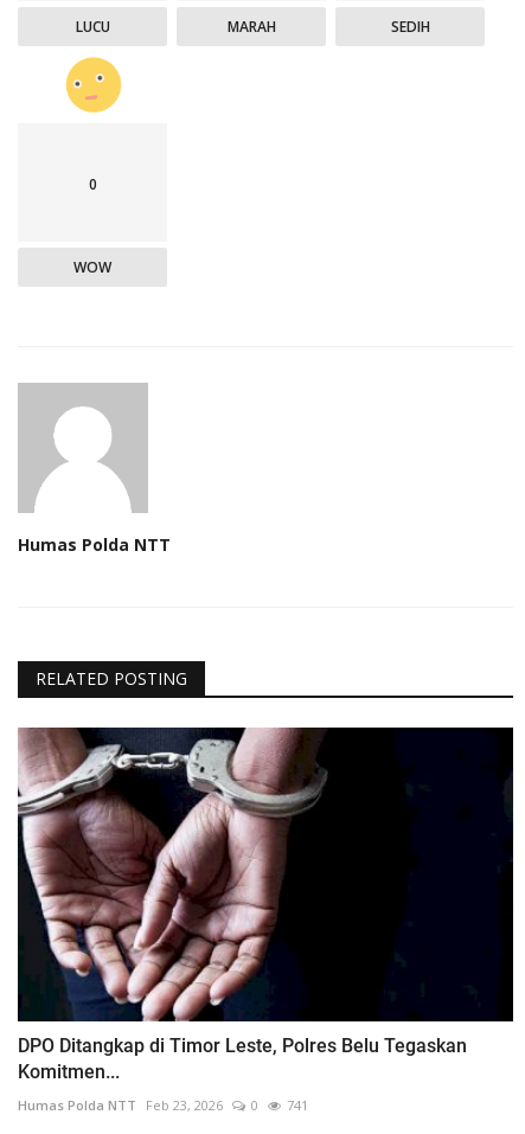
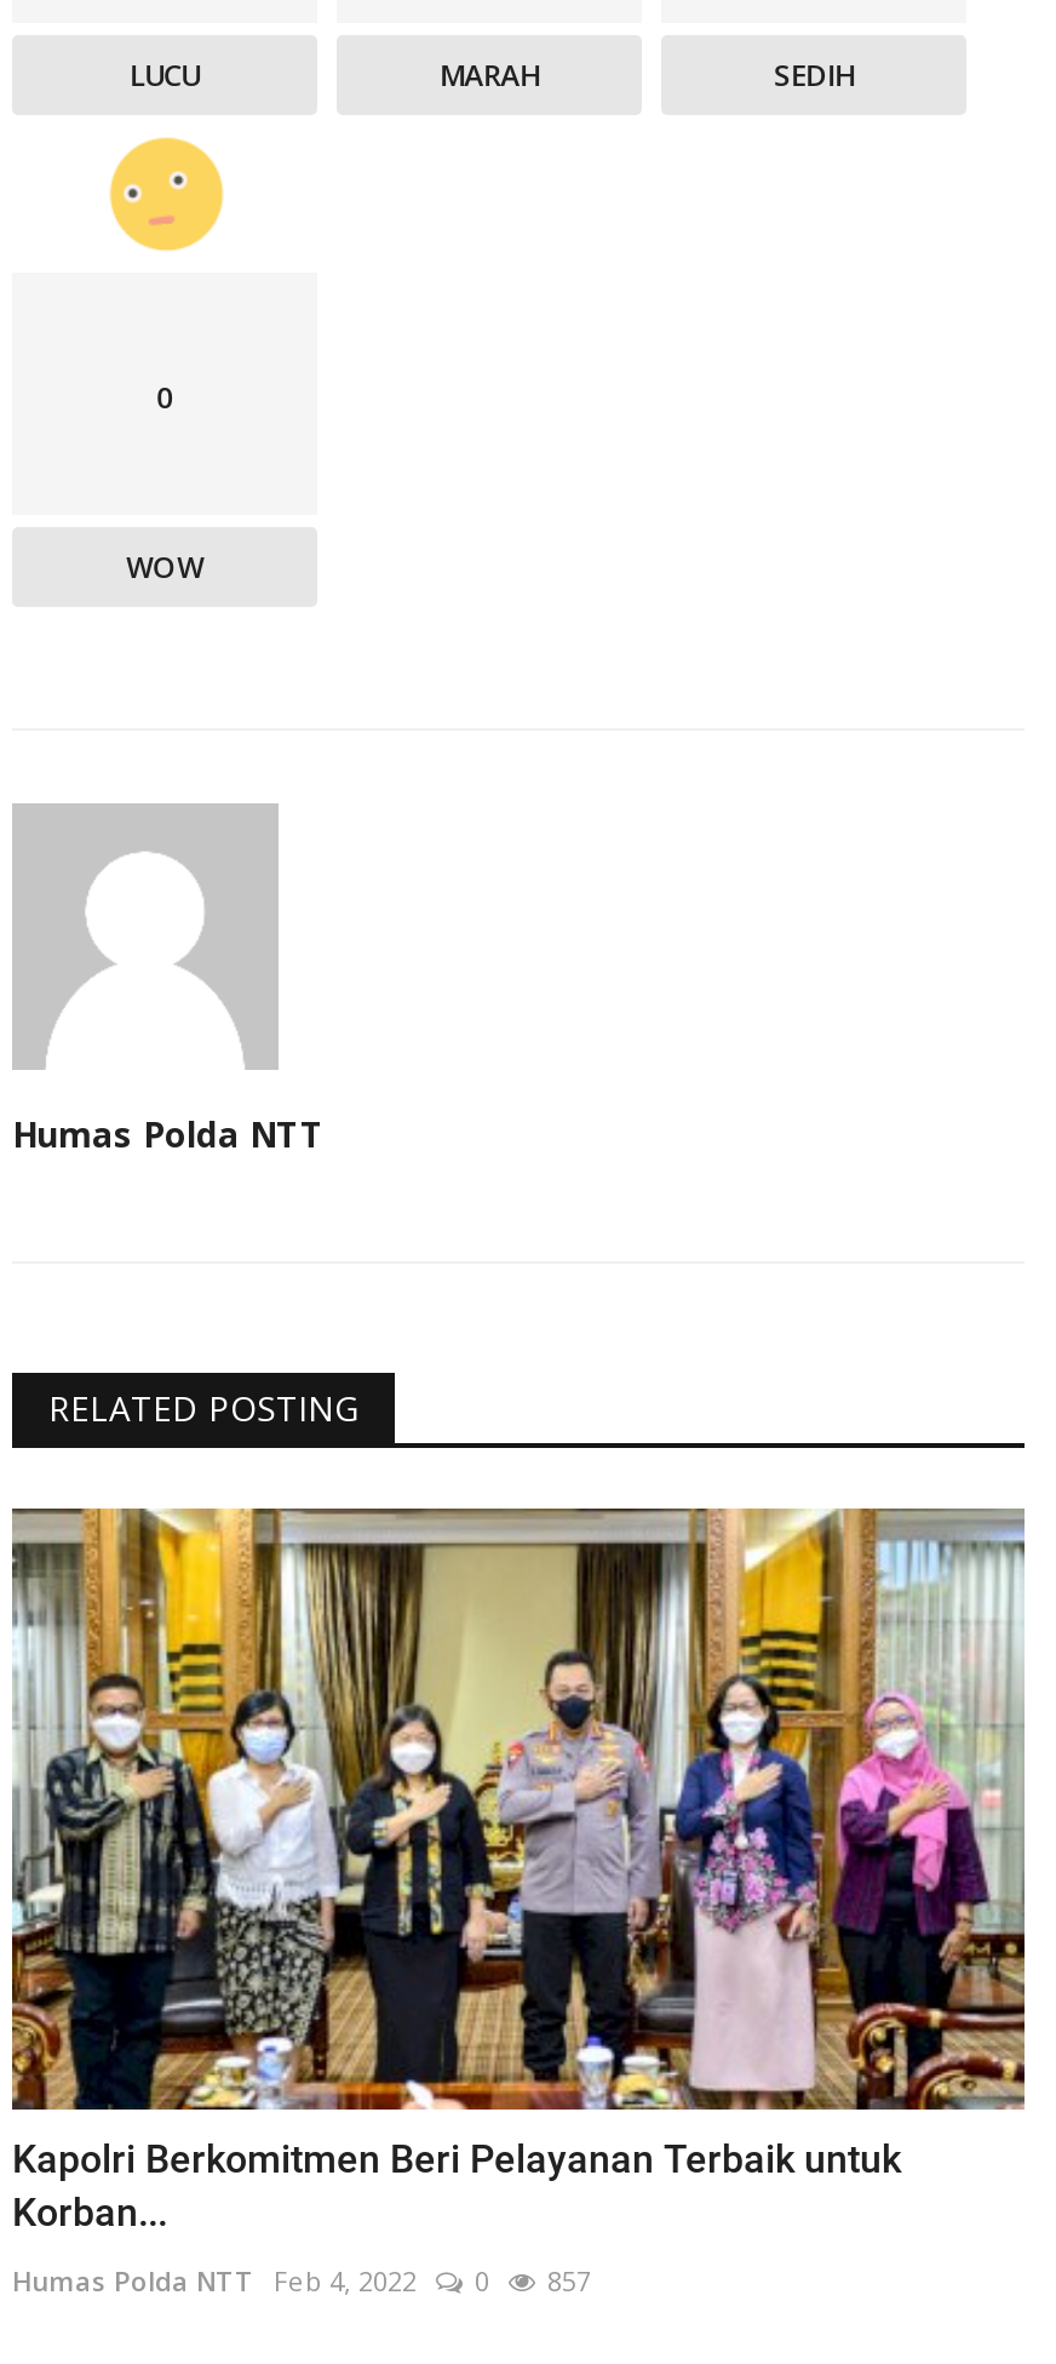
[17,726,514,1084] [image] | DPO Ditangkap di Timor Leste, Polres Belu Tegaskan | Komitmen... -> [10,1506,1027,2237] [image] | Kapolri Berkomitmen Beri Pelayanan Terbaik untuk | Korban...
[18,1097,223,1114] Humas Polda NTT Feb 23, 2026 -> [12,2263,417,2300] Humas Polda NTT Feb 4, 2022
[287,1097,308,1114] 741 -> [547,2263,591,2300] 857

